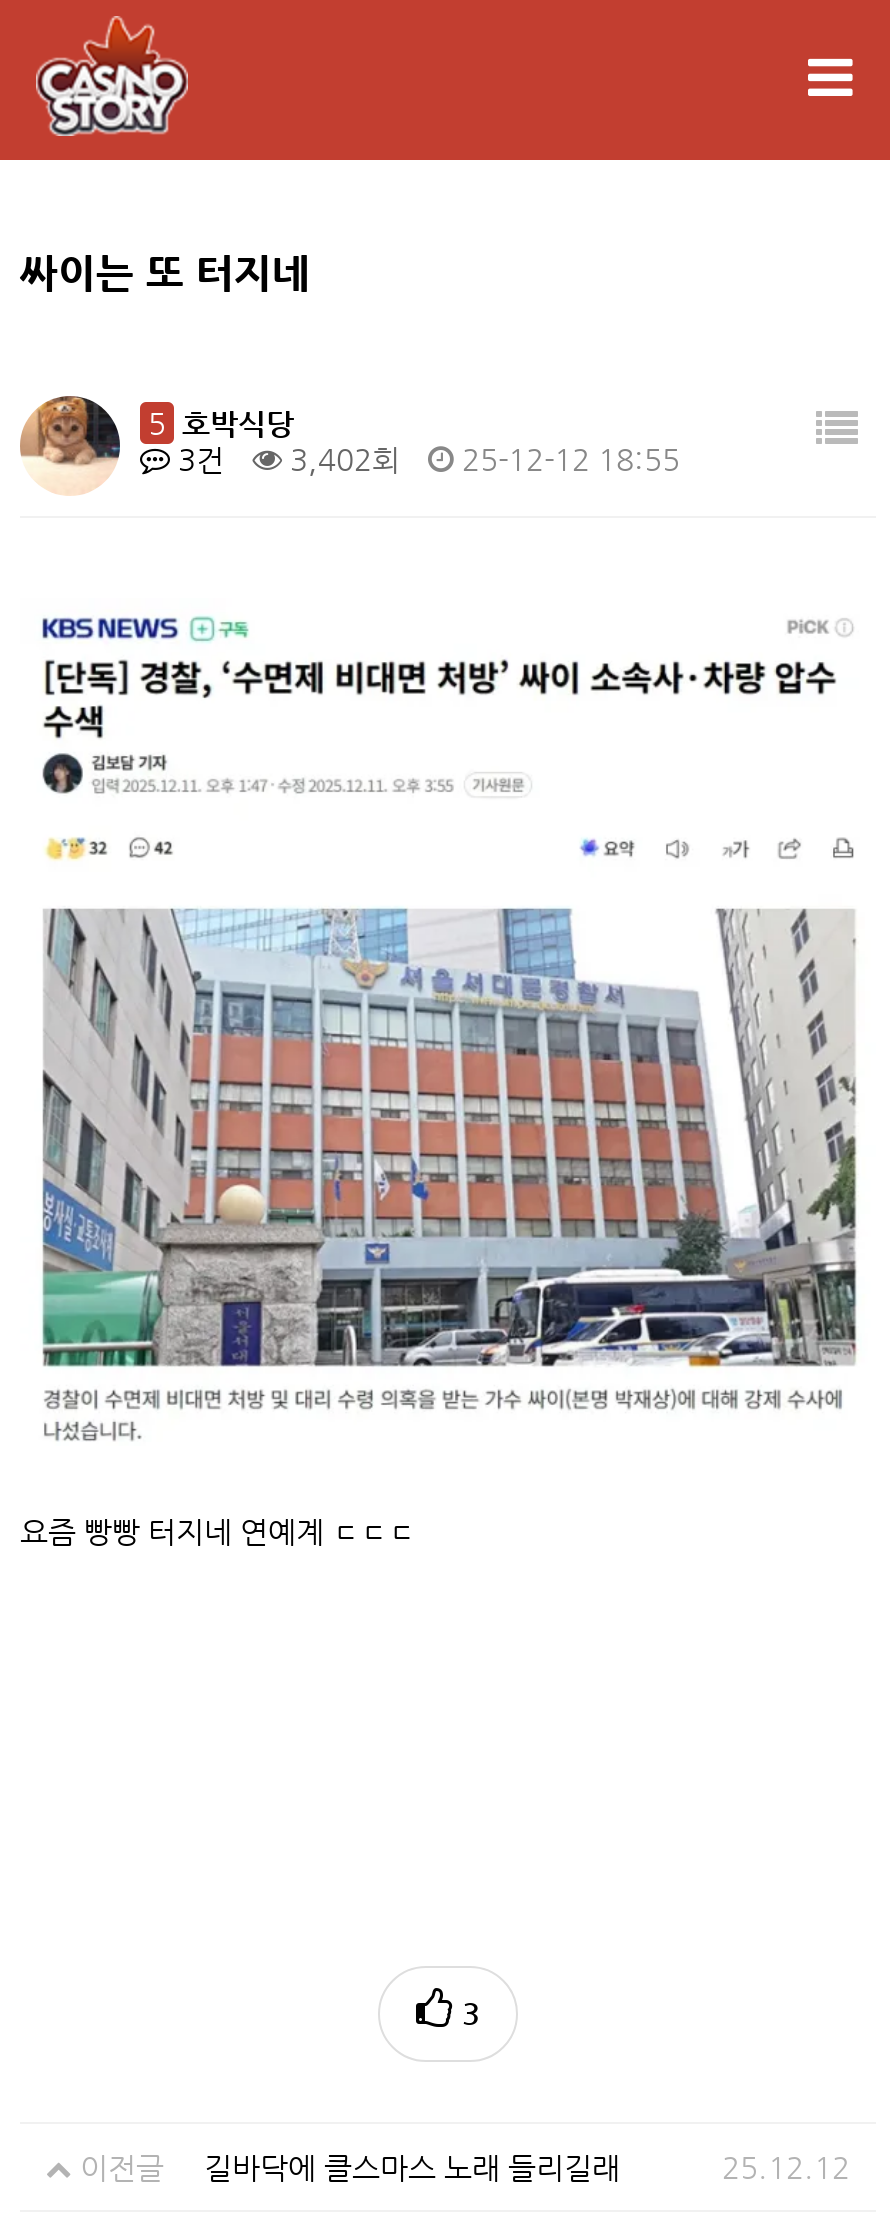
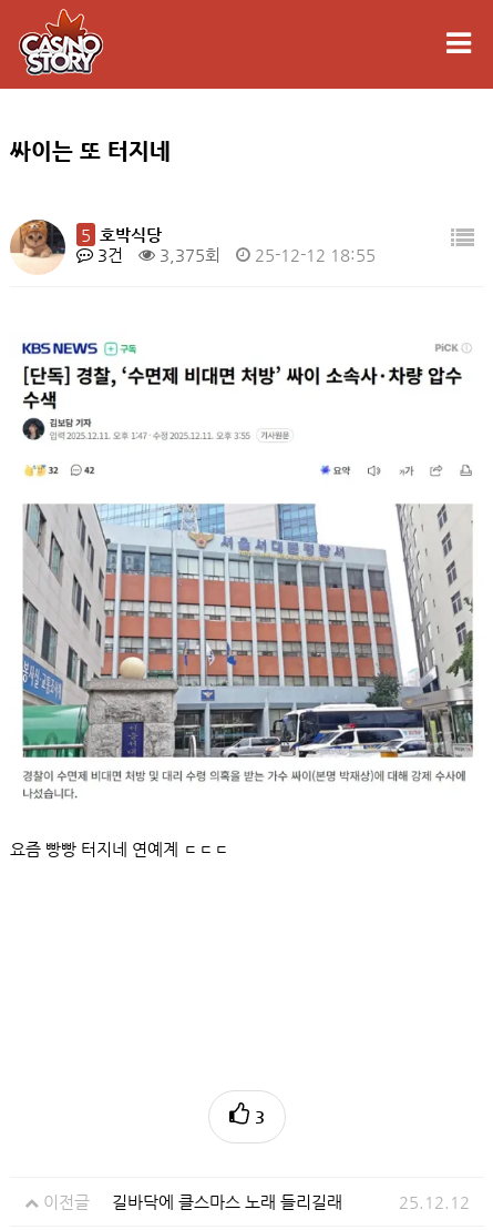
[170,442,680,476] 3건 3,402회 25-12-12 18:55 -> [93,245,376,264] 3건 3,375회 25-12-12 18:55

